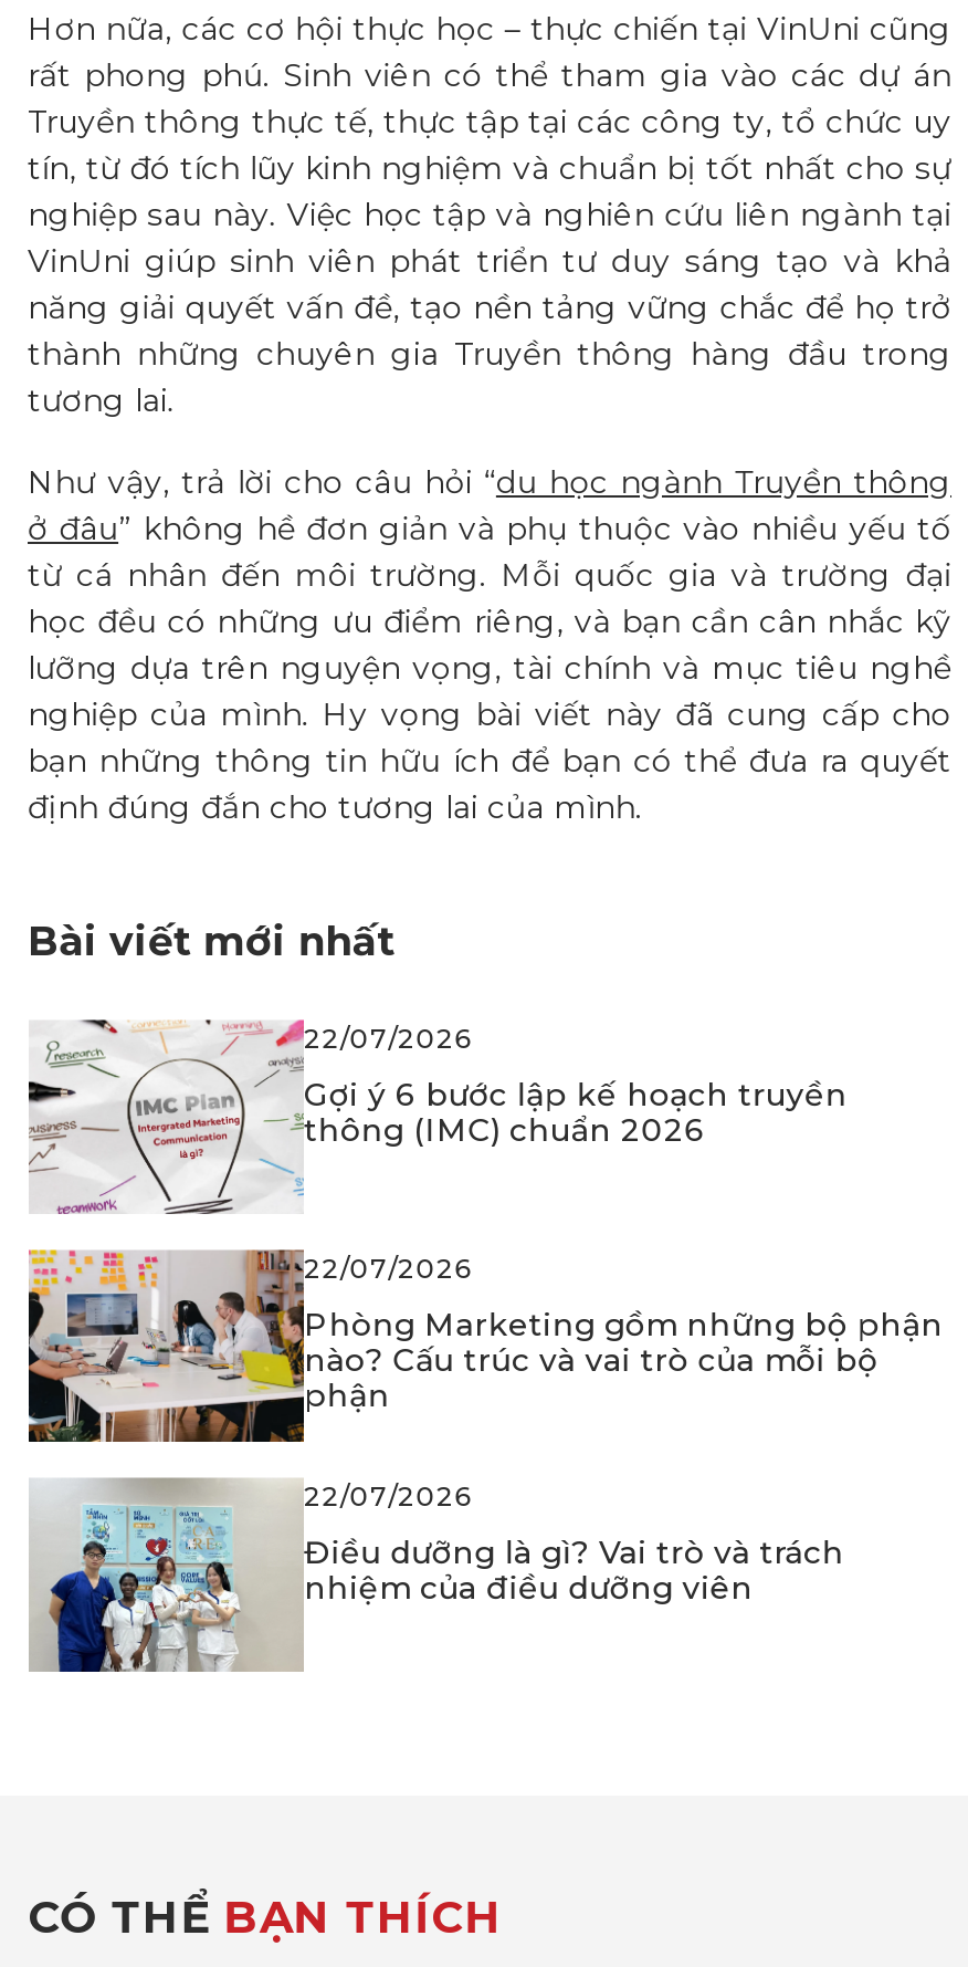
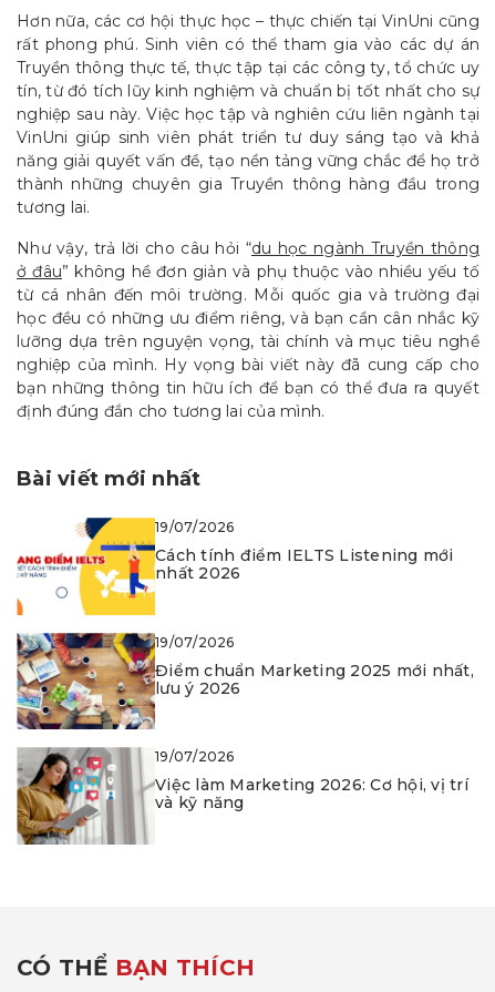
[25,1017,471,1216] [image] | 22/07/2026 -> [17,517,234,616] [image] | 19/07/2026
[304,1076,848,1151] Gợi ý 6 bước lập kế hoạch truyền | thông (IMC) chuẩn 2026 -> [155,546,453,584] Cách tính điểm IELTS Listening mới | nhất 2026
[25,1247,471,1444] [image] | 22/07/2026 -> [17,632,234,730] [image] | 19/07/2026
[304,1305,943,1415] Phòng Marketing gồm những bộ phận | nào? Cấu trúc và vai trò của mỗi bộ | phận -> [155,661,474,698] Điểm chuẩn Marketing 2025 mới nhất, | lưu ý 2026
[30,1479,471,1674] [image] | 22/07/2026 -> [17,747,234,846] [image] | 19/07/2026
[304,1534,844,1609] Điều dưỡng là gì? Vai trò và trách | nhiệm của điều dưỡng viên -> [155,775,468,813] Việc làm Marketing 2026: Cơ hội, vị trí | và kỹ năng

